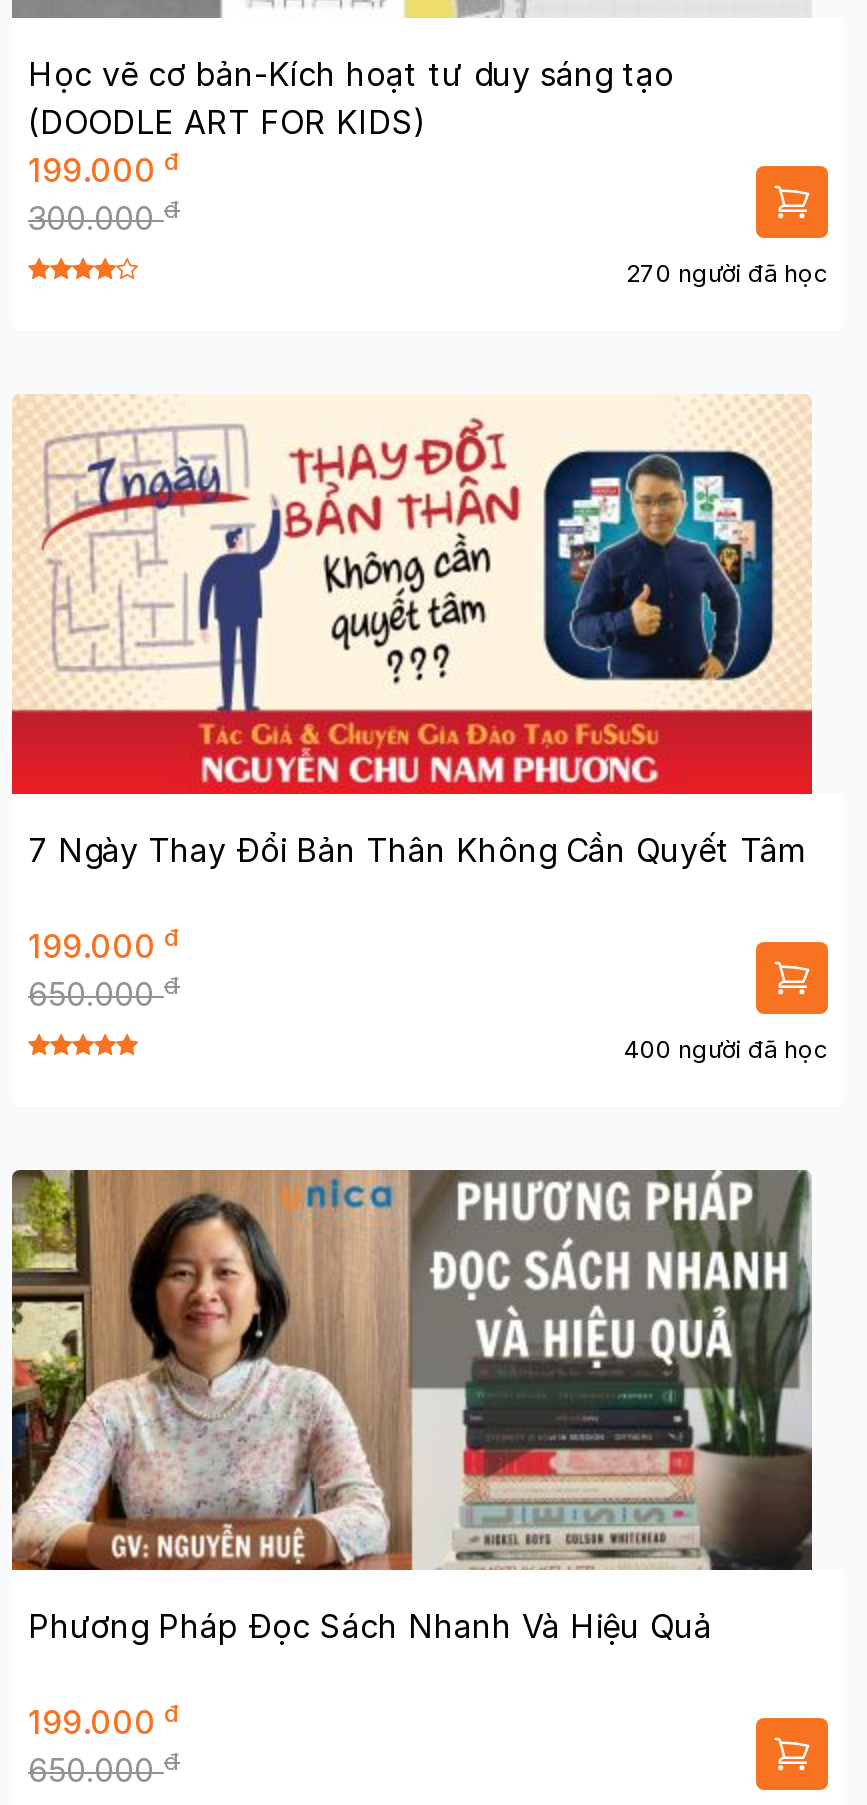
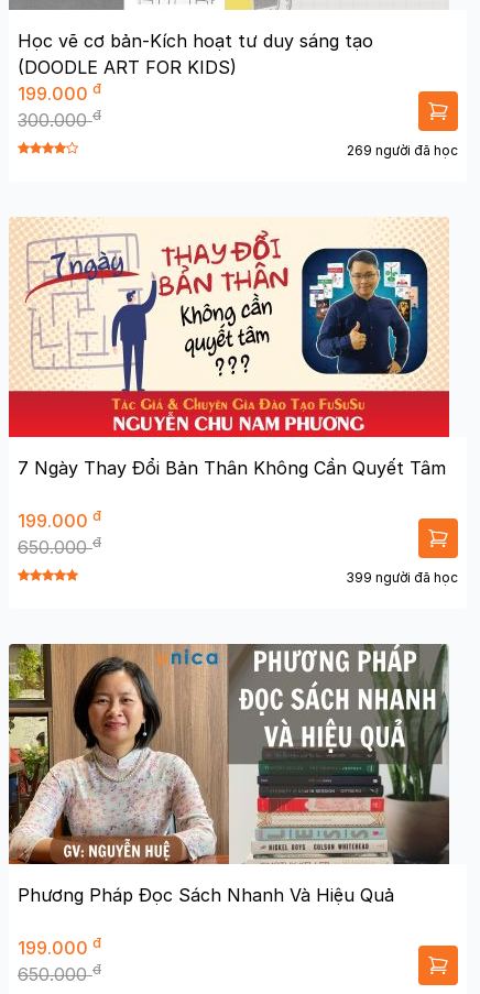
[626,258,828,288] 270 người đã học -> [347,142,458,159] 269 người đã học
[624,1034,828,1064] 400 người đã học -> [346,569,458,586] 399 người đã học

